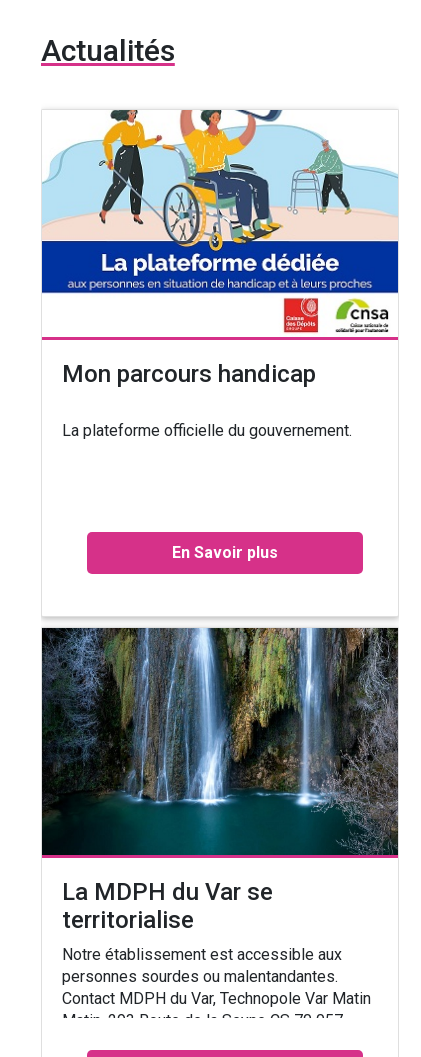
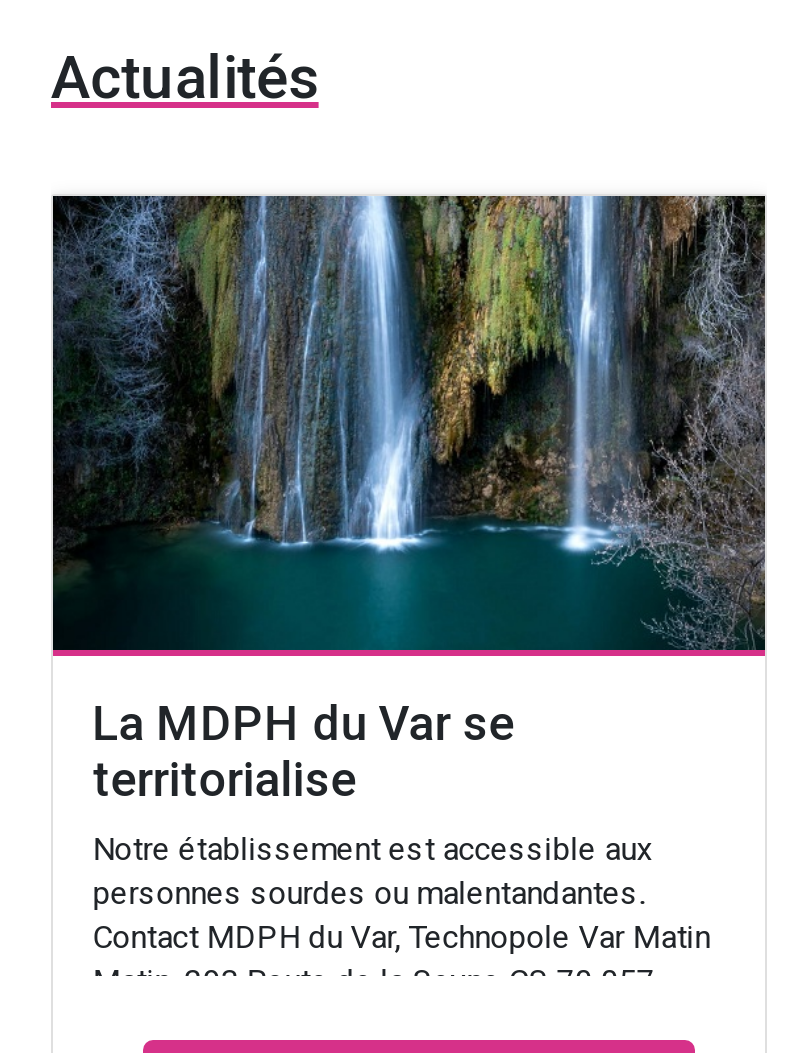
[41,109,399,440] [image] | Mon parcours handicap | La plateforme officielle du gouvernement. -> none
[172,543,278,562] En Savoir plus -> none

